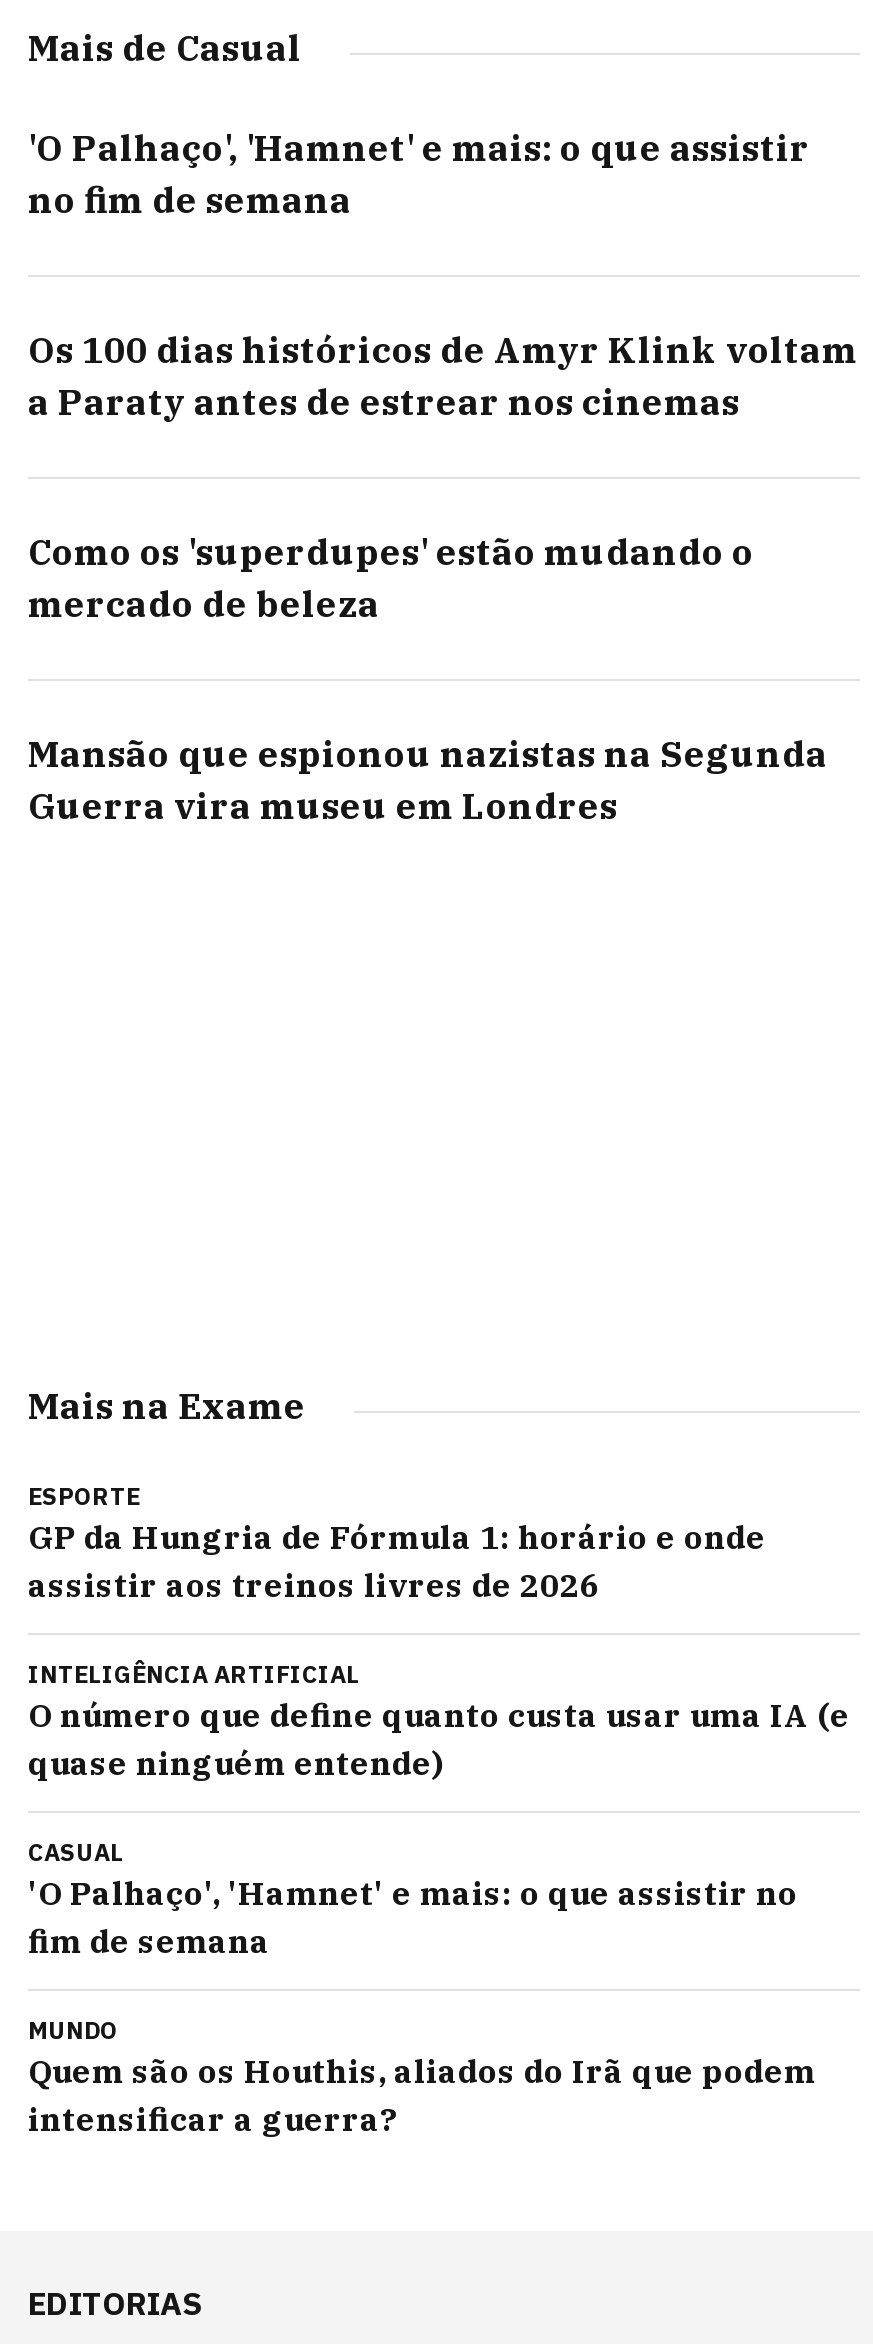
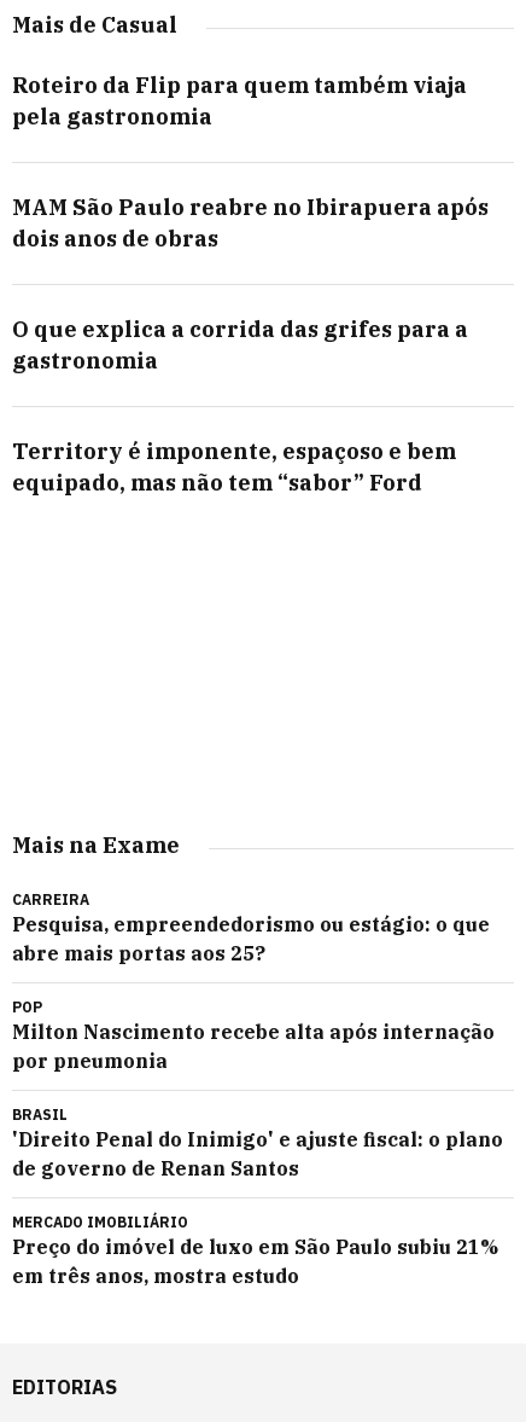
[28,125,810,223] 'O Palhaço', 'Hamnet' e mais: o que assistir | no fim de semana -> [12,71,467,130] Roteiro da Flip para quem também viaja | pela gastronomia
[28,327,858,425] Os 100 dias históricos de Amyr Klink voltam | a Paraty antes de estrear nos cinemas -> [12,193,489,253] MAM São Paulo reabre no Ibirapuera após | dois anos de obras
[28,529,754,627] Como os 'superdupes' estão mudando o | mercado de beleza -> [12,315,468,375] O que explica a corrida das grifes para a | gastronomia
[28,731,828,829] Mansão que espionou nazistas na Segunda | Guerra vira museu em Londres -> [12,437,456,497] Territory é imponente, espaçoso e bem | equipado, mas não tem “sabor” Ford
[28,1481,766,1605] ESPORTE | GP da Hungria de Fórmula 1: horário e onde | assistir aos treinos livres de 2026 -> [12,890,490,965] CARREIRA | Pesquisa, empreendedorismo ou estágio: o que | abre mais portas aos 25?
[28,1659,850,1783] INTELIGÊNCIA ARTIFICIAL | O número que define quanto custa usar uma IA (e | quase ninguém entende) -> [12,998,495,1073] POP | Milton Nascimento recebe alta após internação | por pneumonia
[28,1837,798,1961] CASUAL | 'O Palhaço', 'Hamnet' e mais: o que assistir no | fim de semana -> [12,1105,503,1180] BRASIL | 'Direito Penal do Inimigo' e ajuste fiscal: o plano | de governo de Renan Santos
[28,2015,816,2139] MUNDO | Quem são os Houthis, aliados do Irã que podem | intensificar a guerra? -> [12,1213,498,1288] MERCADO IMOBILIÁRIO | Preço do imóvel de luxo em São Paulo subiu 21% | em três anos, mostra estudo

